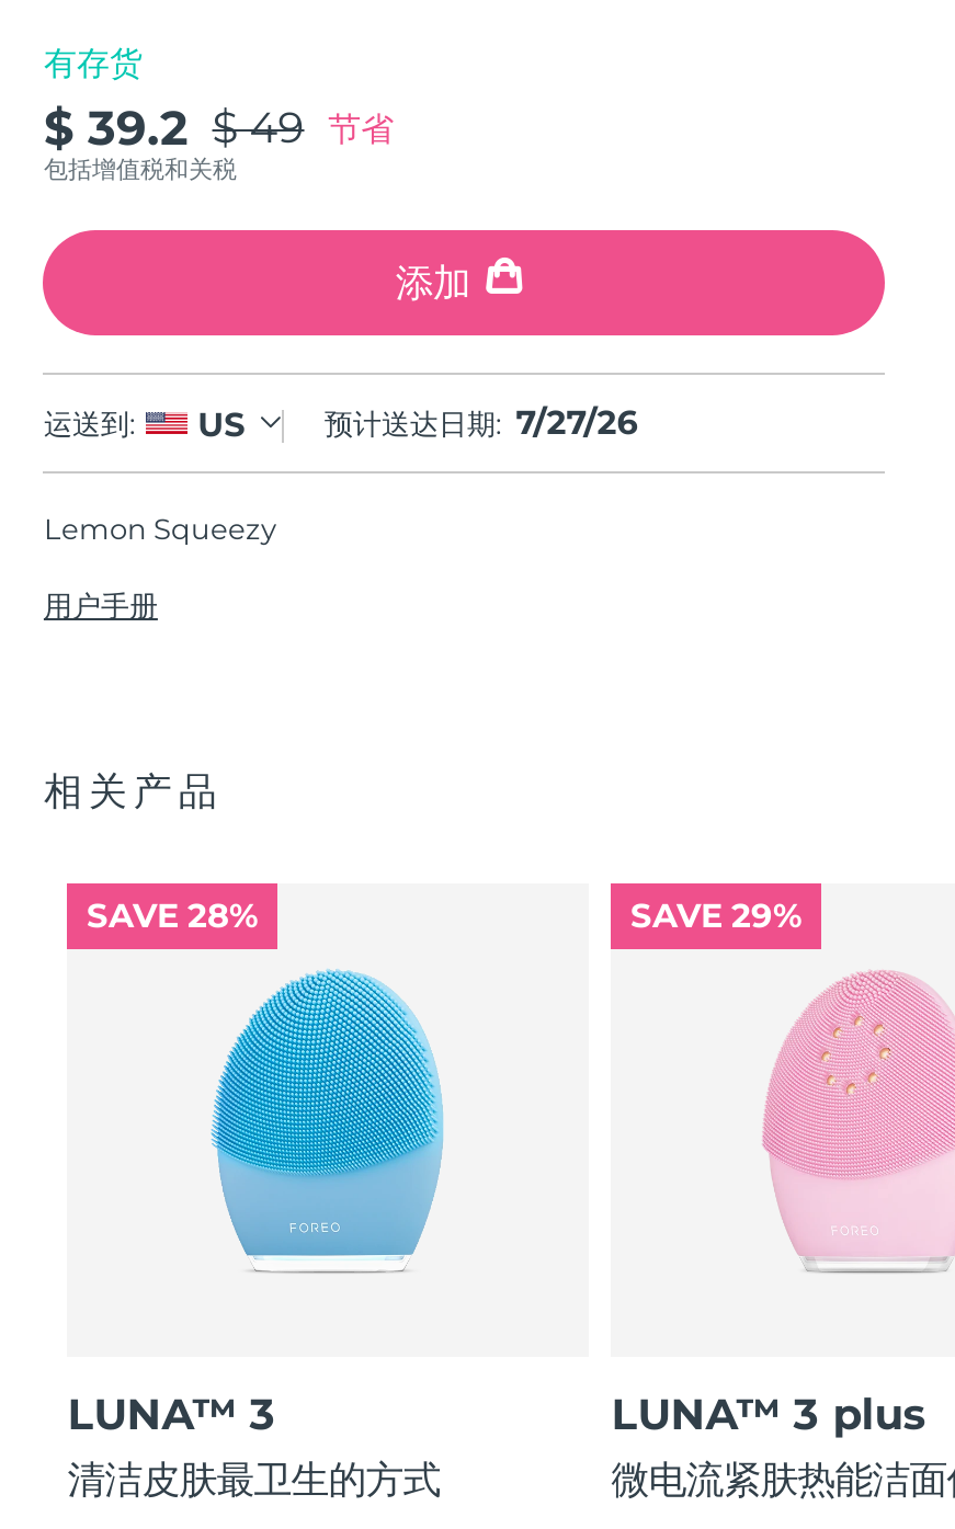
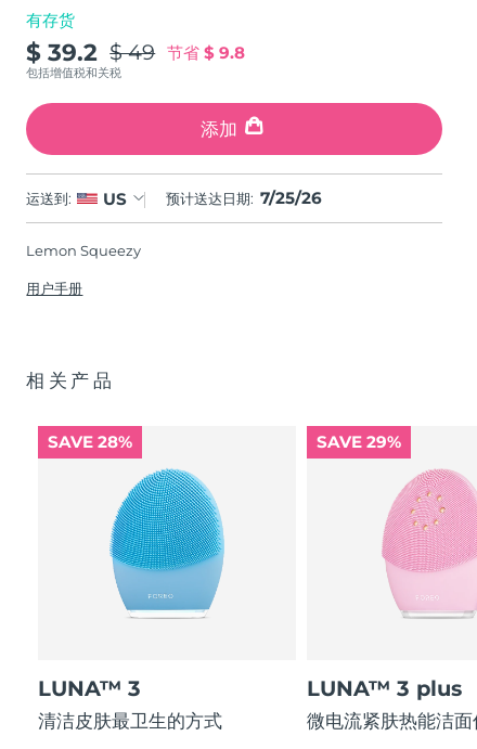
[44,99,394,156] $ 39.2 $ 49 节省 -> [27,38,245,66] $ 39.2 $ 49 节省$ 9.8
[325,401,639,443] 预计送达日期: 7/27/26 -> [165,188,322,208] 预计送达日期: 7/25/26

